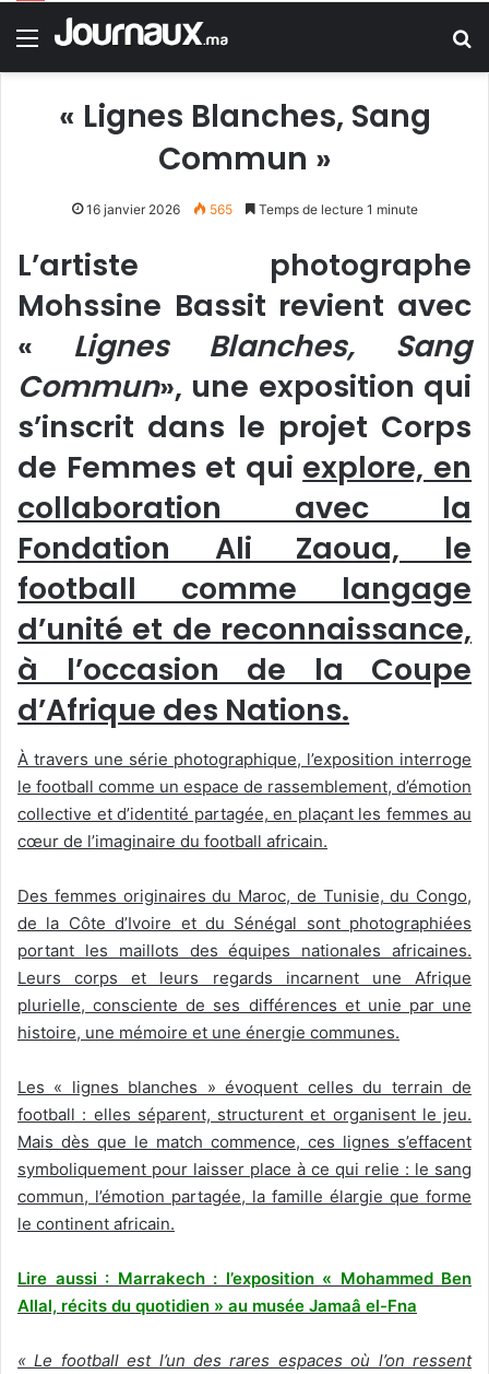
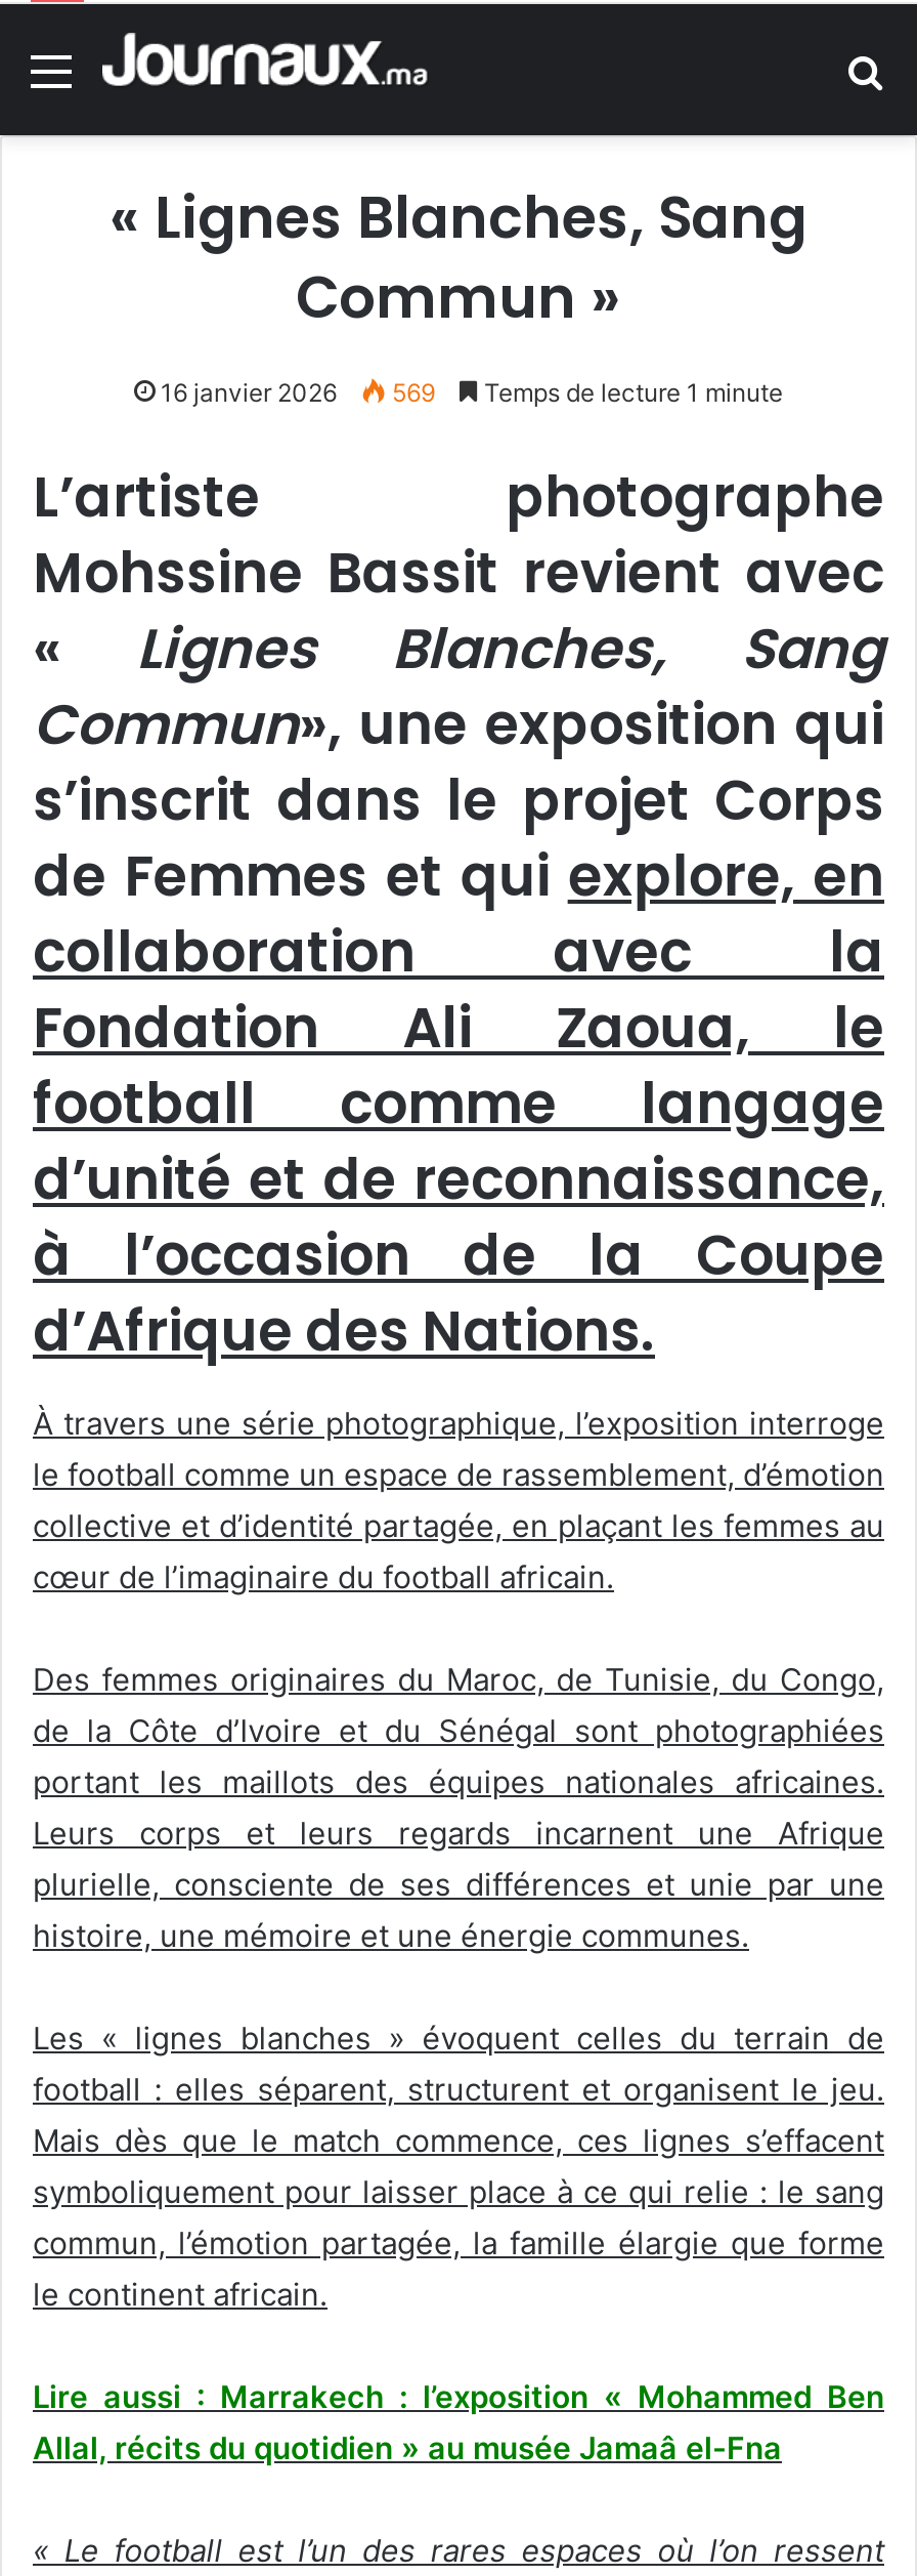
[86,202,418,218] 16 janvier 2026 565 Temps de lecture 1 minute -> [161,378,783,409] 16 janvier 2026 569 Temps de lecture 1 minute

